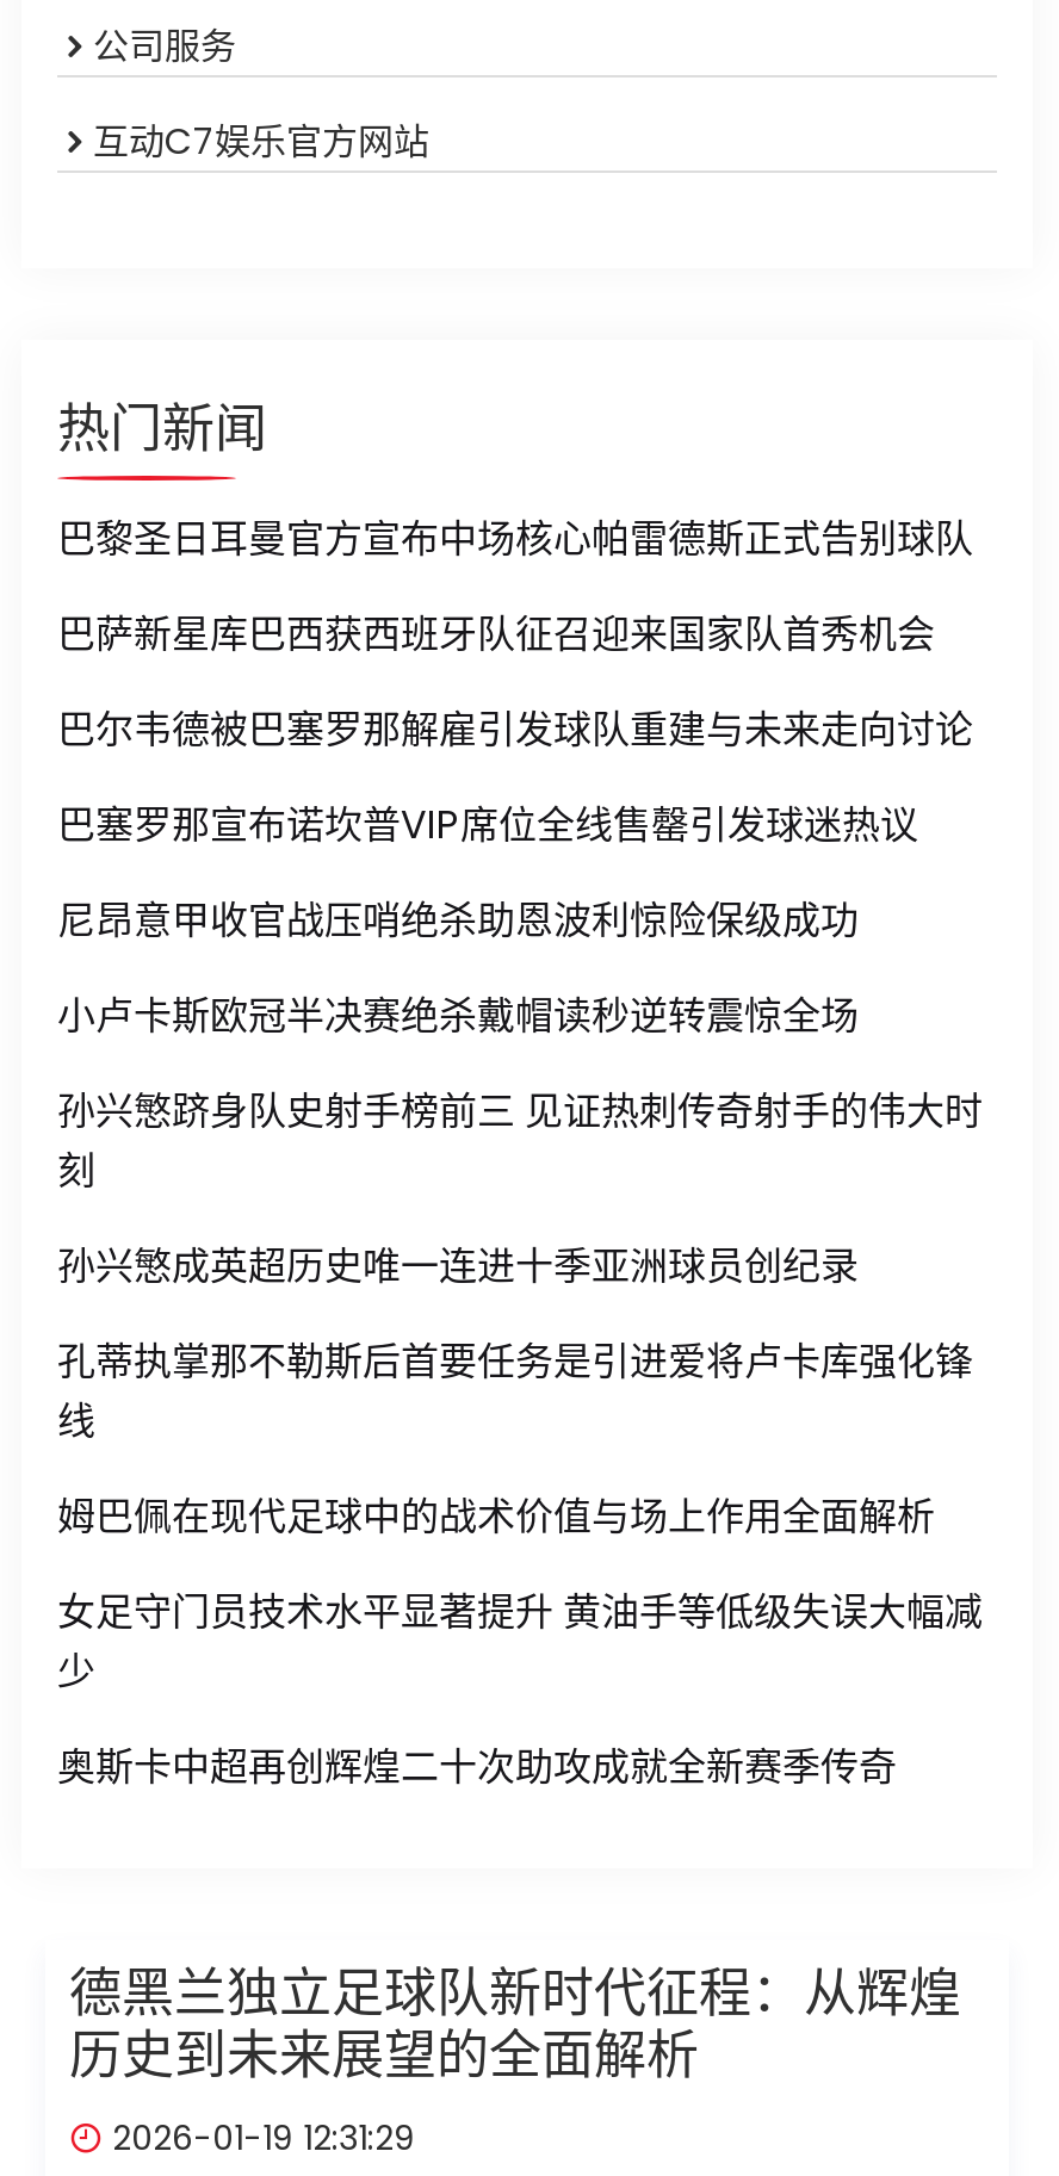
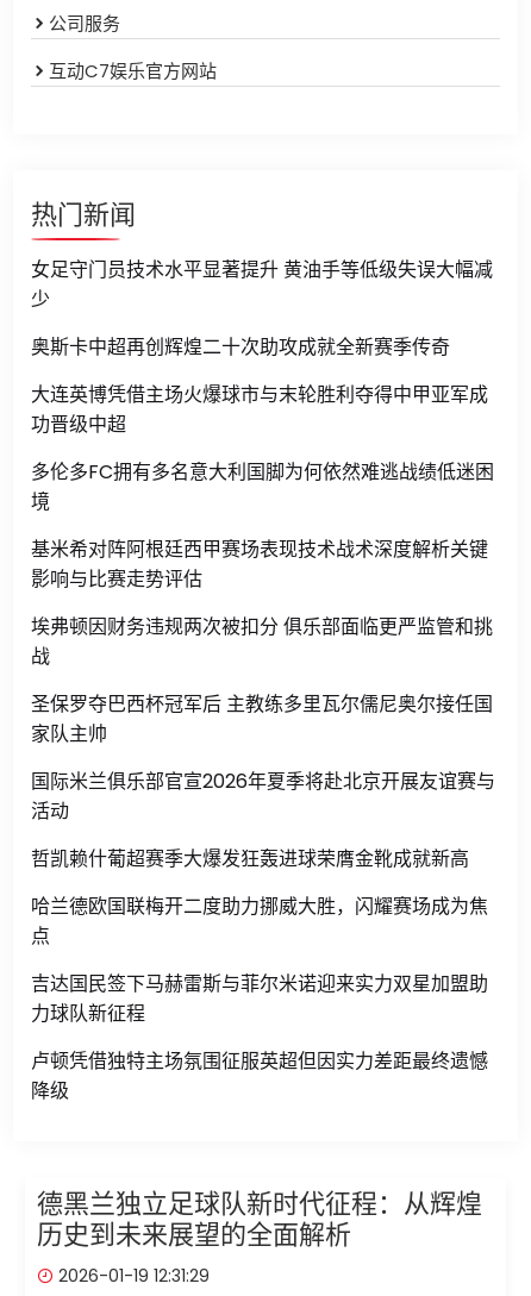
[57,512,983,1544] 巴黎圣日耳曼官方宣布中场核心帕雷德斯正式告别球队 | 巴萨新星库巴西获西班牙队征召迎来国家队首秀机会 | 巴尔韦德被巴塞罗那解雇引发球队重建与未来走向讨论 | 巴塞罗那宣布诺坎普VIP席位全线售罄引发球迷热议 | 尼昂意甲收官战压哨绝杀助恩波利惊险保级成功 | 小卢卡斯欧冠半决赛绝杀戴帽读秒逆转震惊全场 | 孙兴慜跻身队史射手榜前三 见证热刺传奇射手的伟大时 | 刻 | 孙兴慜成英超历史唯一连进十季亚洲球员创纪录 | 孔蒂执掌那不勒斯后首要任务是引进爱将卢卡库强化锋 | 线 | 姆巴佩在现代足球中的战术价值与场上作用全面解析 -> none
moved [57,1585,983,1794] -> [31,256,493,361]: 女足守门员技术水平显著提升 黄油手等低级失误大幅减 | 少 | 奥斯卡中超再创辉煌二十次助攻成就全新赛季传奇
none -> [31,381,495,1104] 大连英博凭借主场火爆球市与末轮胜利夺得中甲亚军成 | 功晋级中超 | 多伦多FC拥有多名意大利国脚为何依然难逃战绩低迷困 | 境 | 基米希对阵阿根廷西甲赛场表现技术战术深度解析关键 | 影响与比赛走势评估 | 埃弗顿因财务违规两次被扣分 俱乐部面临更严监管和挑 | 战 | 圣保罗夺巴西杯冠军后 主教练多里瓦尔儒尼奥尔接任国 | 家队主帅 | 国际米兰俱乐部官宣2026年夏季将赴北京开展友谊赛与 | 活动 | 哲凯赖什葡超赛季大爆发狂轰进球荣膺金靴成就新高 | 哈兰德欧国联梅开二度助力挪威大胜，闪耀赛场成为焦 | 点 | 吉达国民签下马赫雷斯与菲尔米诺迎来实力双星加盟助 | 力球队新征程 | 卢顿凭借独特主场氛围征服英超但因实力差距最终遗憾 | 降级

